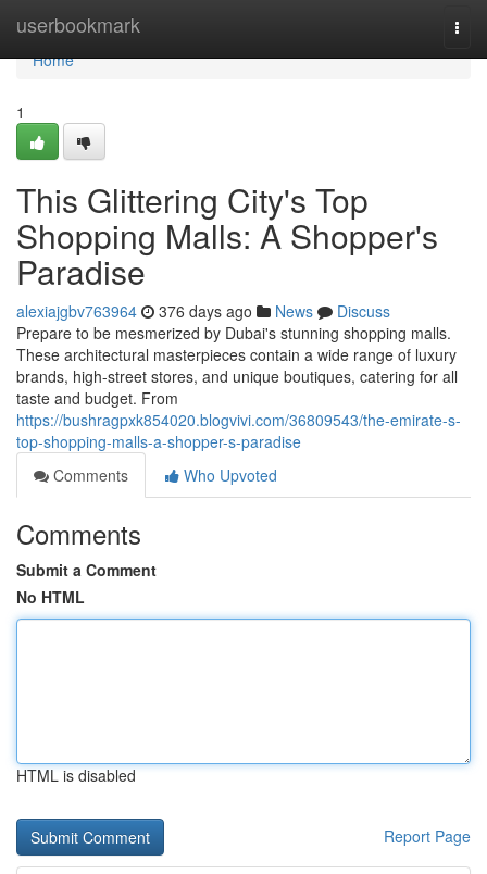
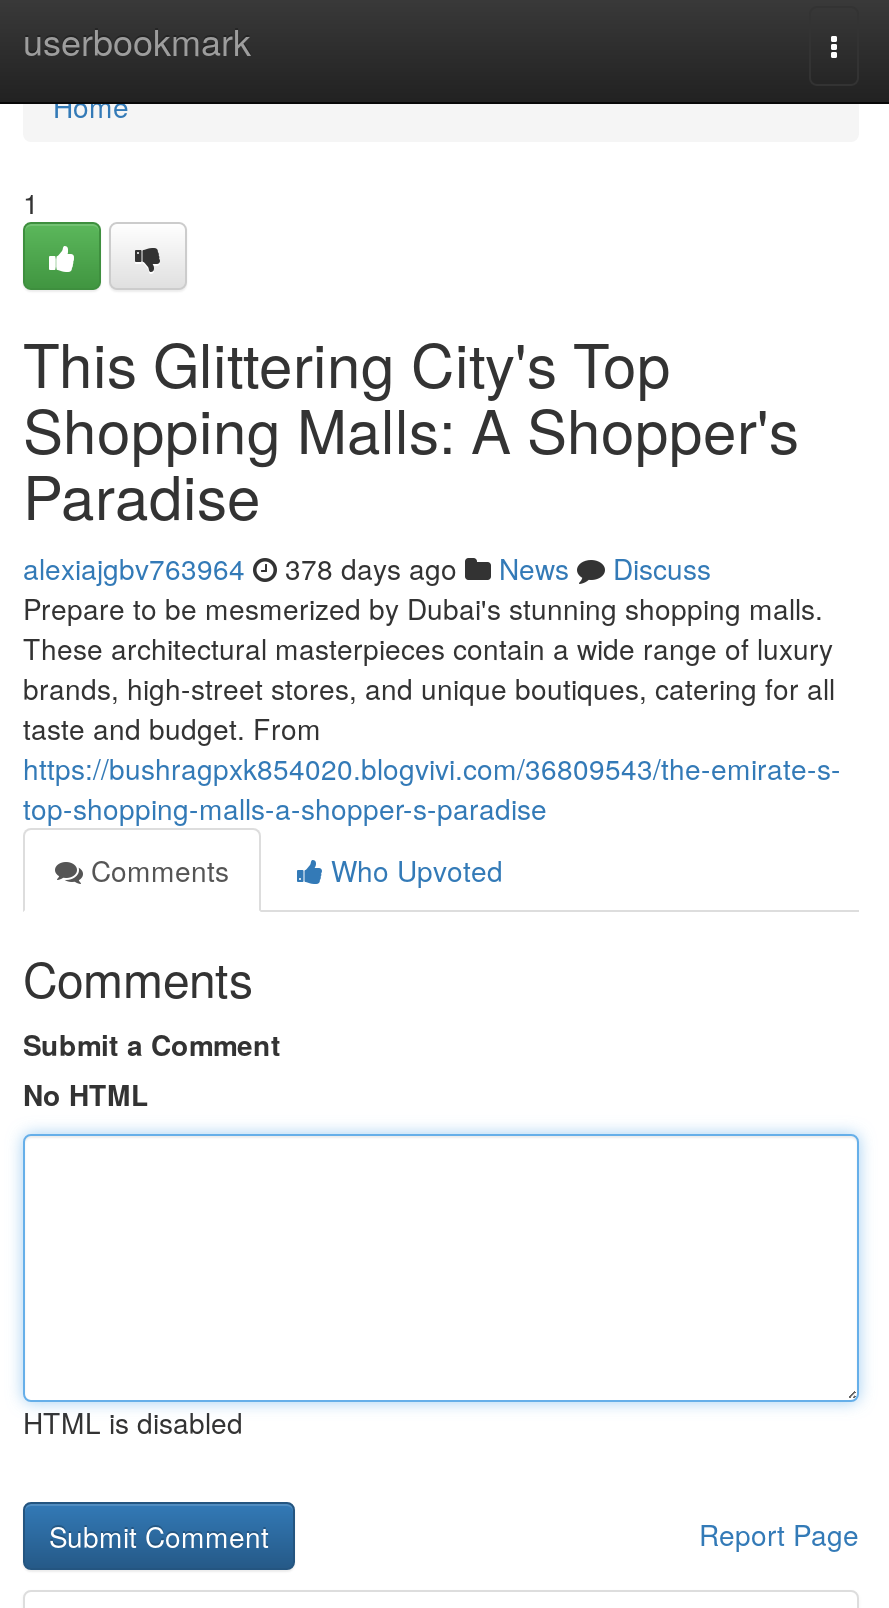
[16,300,390,322] alexiajgbv763964 376 days ago News Discuss -> [23,548,711,588] alexiajgbv763964 378 days ago News Discuss

